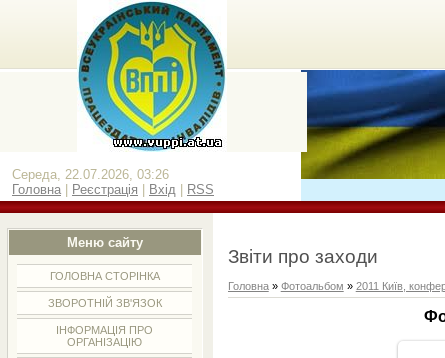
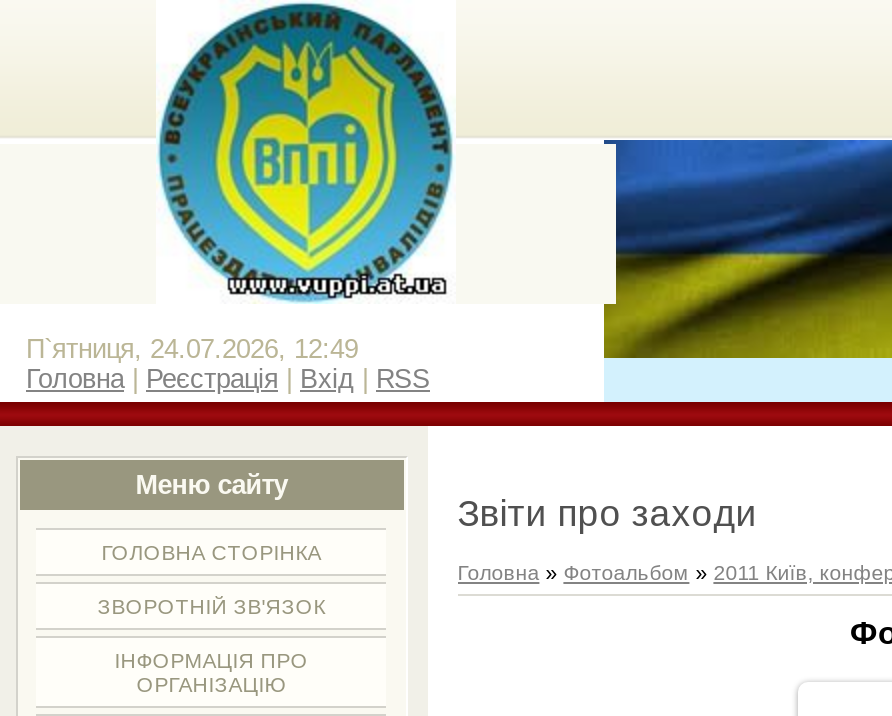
[12,167,169,182] Середа, 22.07.2026, 03:26 -> [26,334,358,364] П`ятниця, 24.07.2026, 12:49

